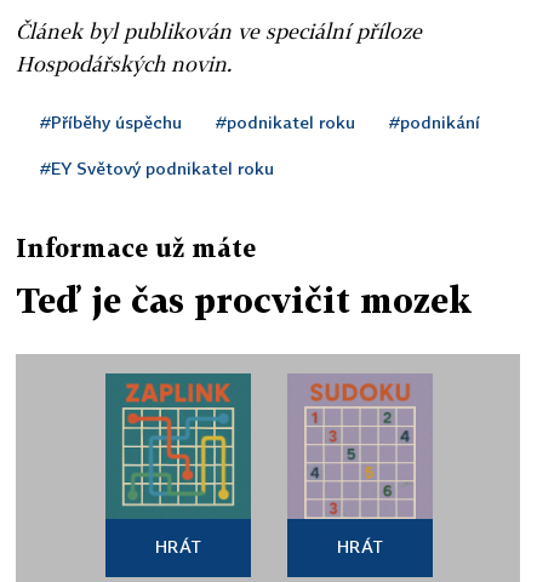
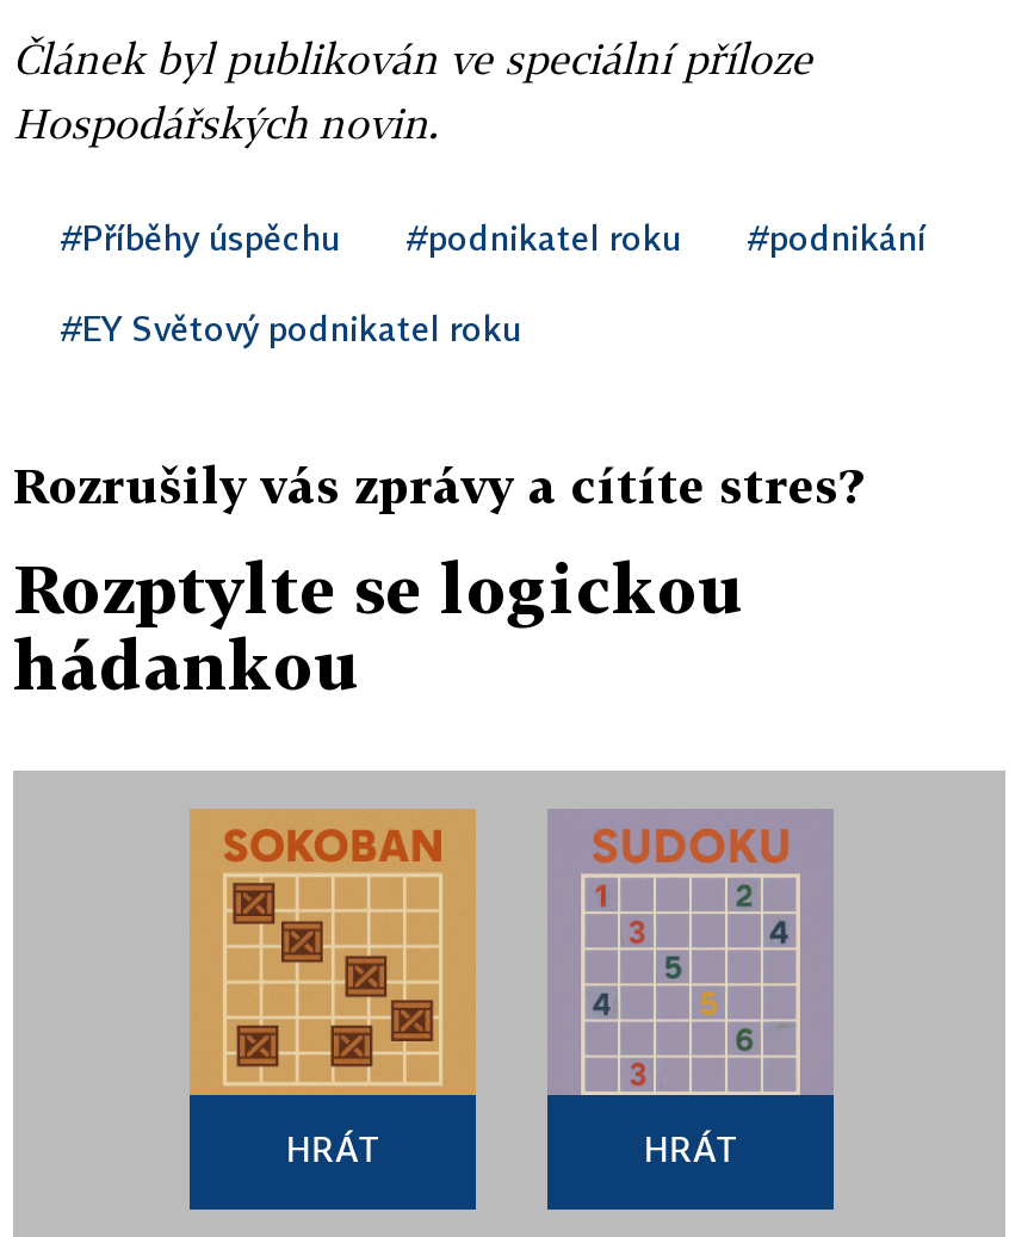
[16,233,256,262] Informace už máte -> [13,456,862,514] Rozrušily vás zprávy a cítíte stres?
[16,280,472,320] Teď je čas procvičit mozek -> [13,549,745,705] Rozptylte se logickou | hádankou
[104,372,252,519] [image] -> [190,809,476,1097] [image]

